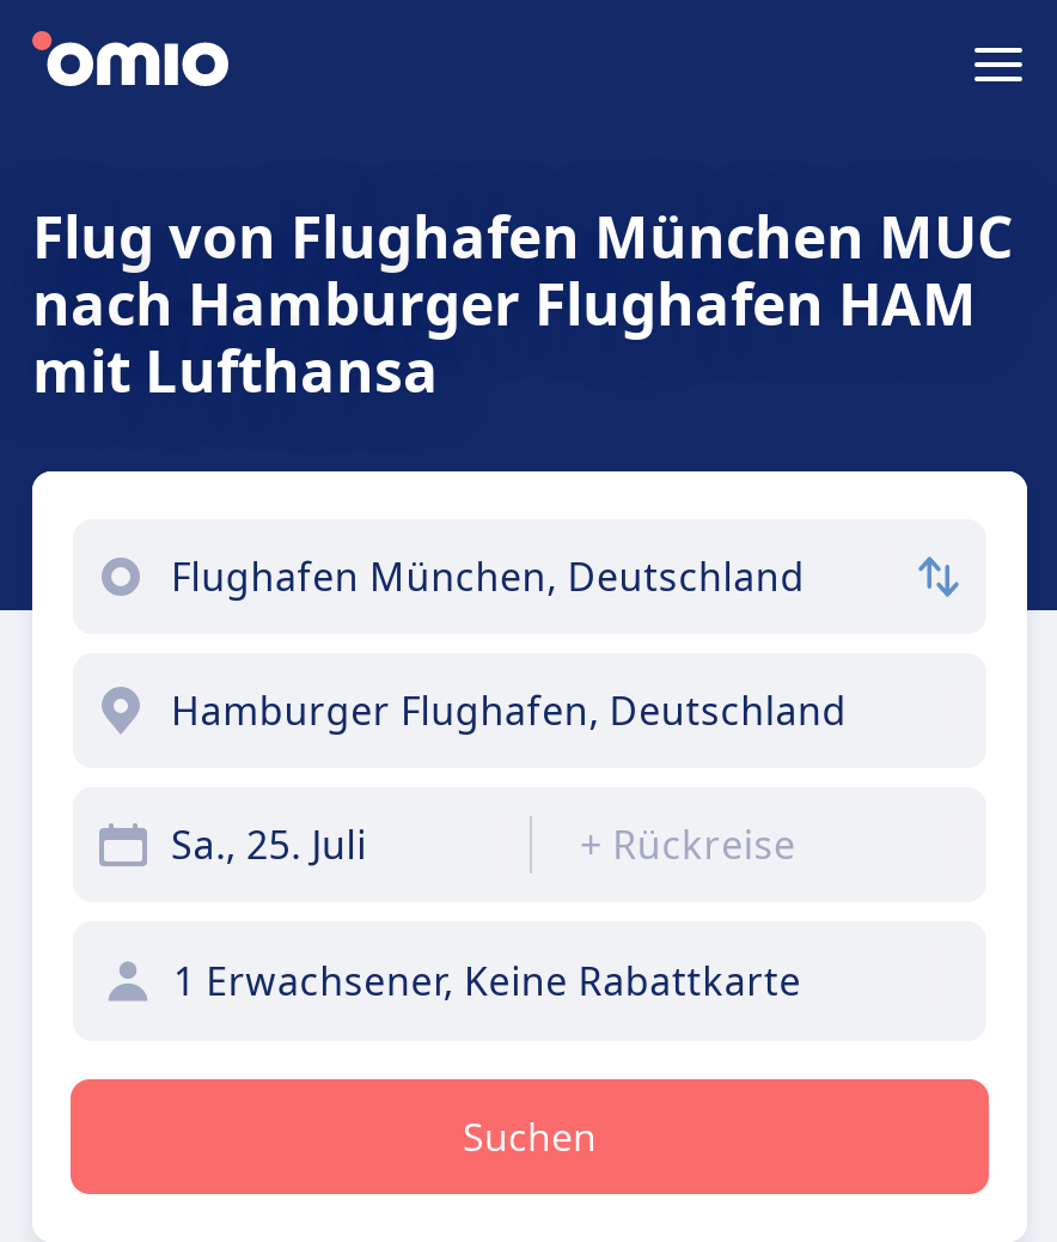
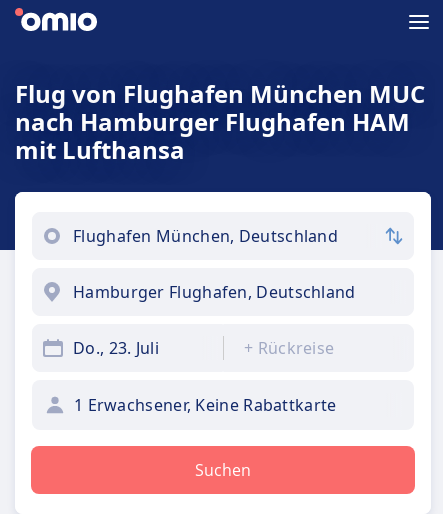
[171,818,367,871] Sa., 25. Juli -> [73,337,159,359] Do., 23. Juli

